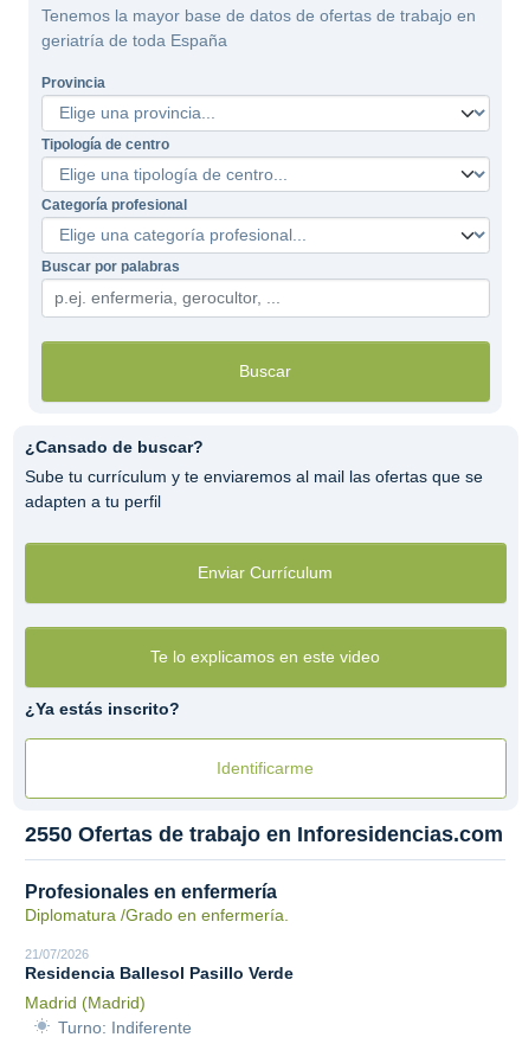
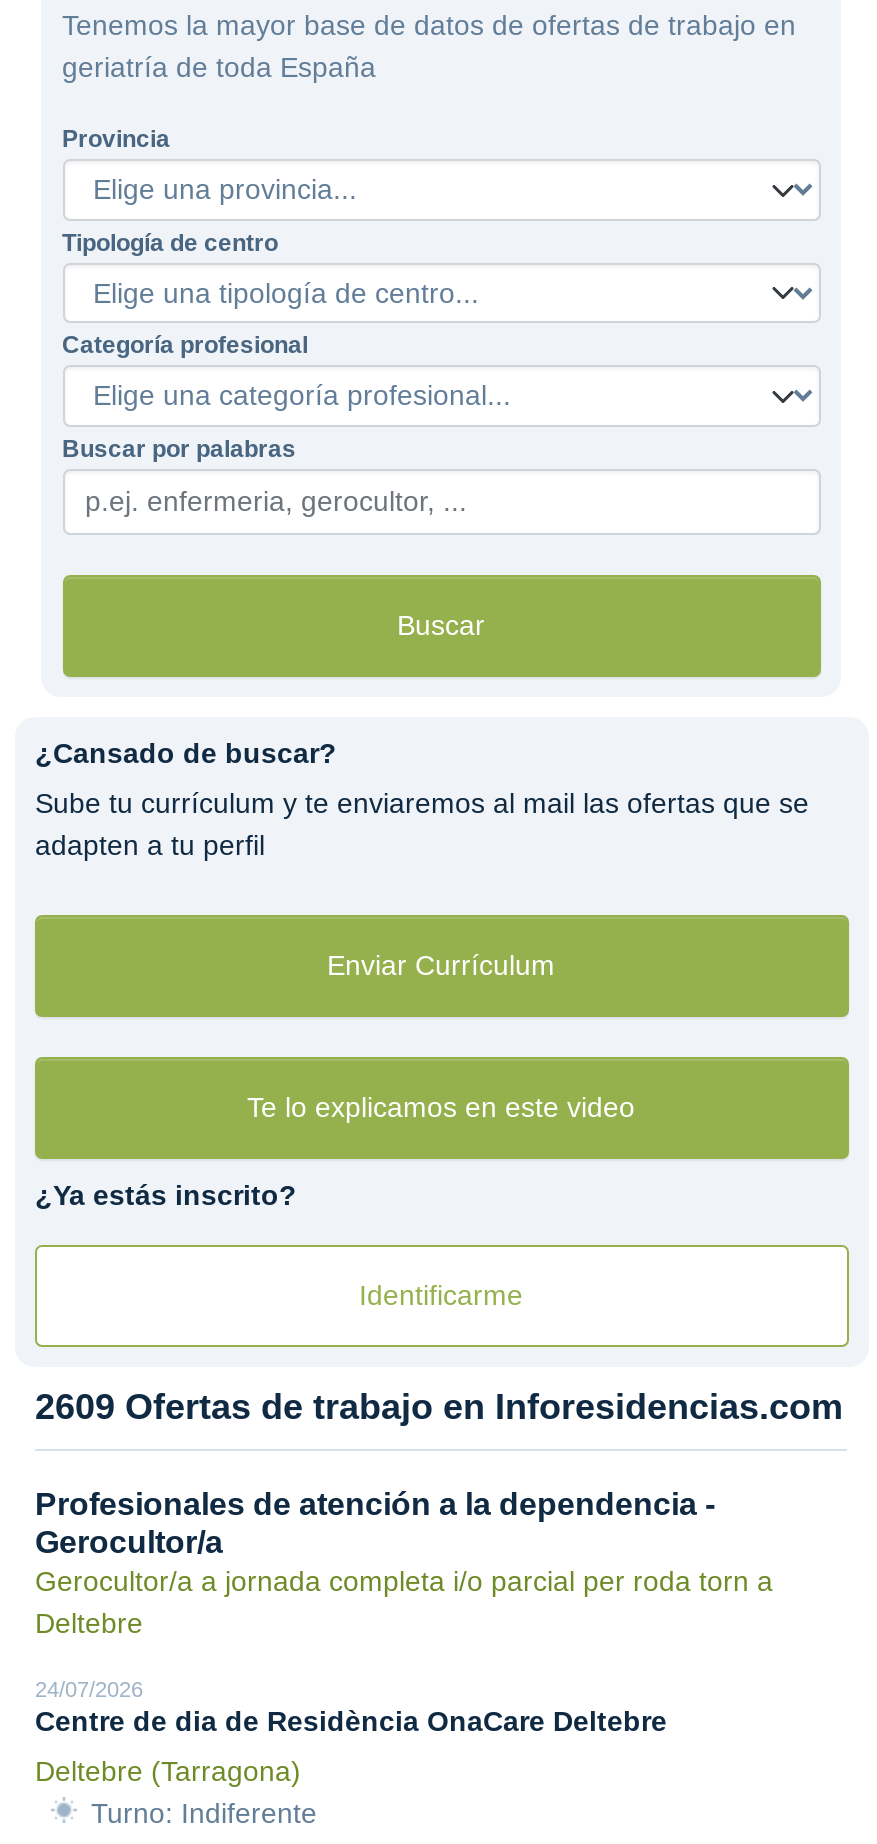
[25,822,503,846] 2550 Ofertas de trabajo en Inforesidencias.com -> [35,1387,843,1427] 2609 Ofertas de trabajo en Inforesidencias.com
[25,882,289,924] Profesionales en enfermería | Diplomatura /Grado en enfermería. -> [35,1487,773,1639] Profesionales de atención a la dependencia - | Gerocultor/a | Gerocultor/a a jornada completa i/o parcial per roda torn a | Deltebre
[25,947,294,982] 21/07/2026 | Residencia Ballesol Pasillo Verde -> [35,1677,667,1737] 24/07/2026 | Centre de dia de Residència OnaCare Deltebre
[25,993,146,1012] Madrid (Madrid) -> [35,1755,301,1787] Deltebre (Tarragona)

